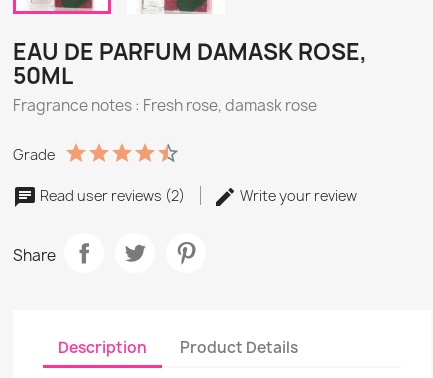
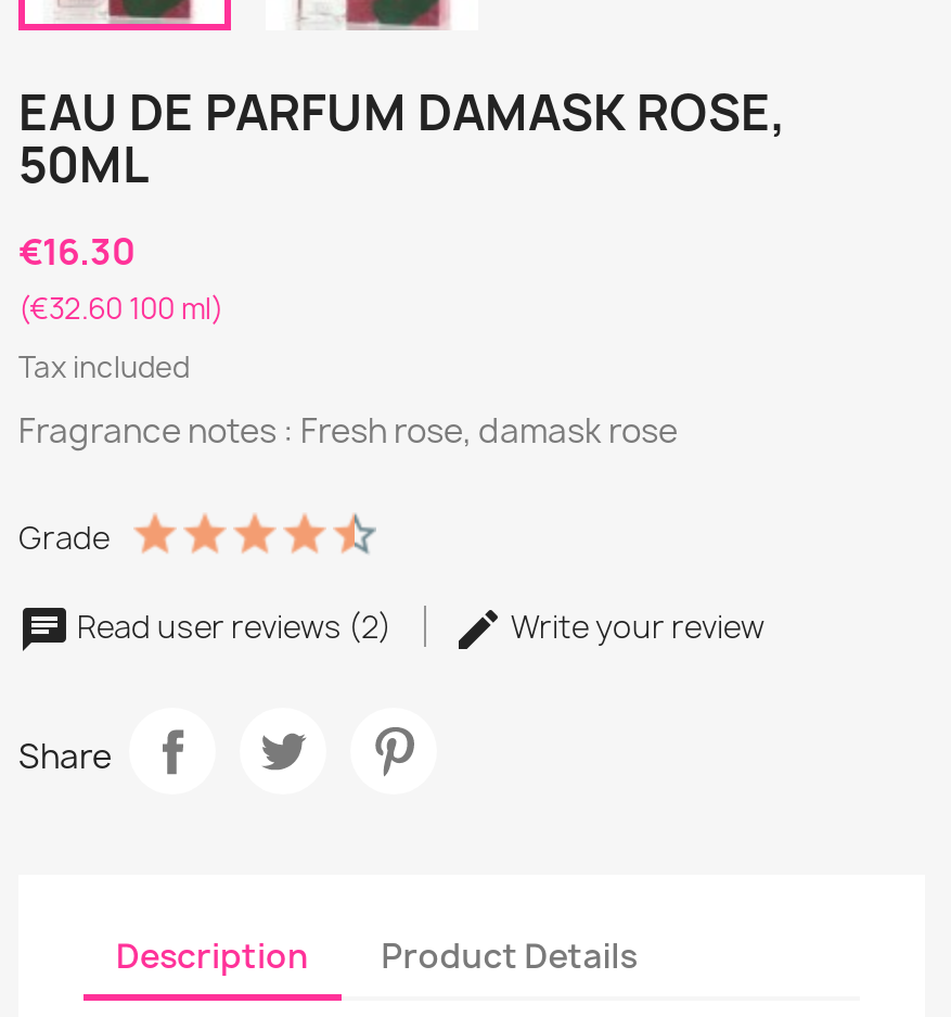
none -> [18,228,224,386] €16.30 | (€32.60 100 ml) | Tax included

